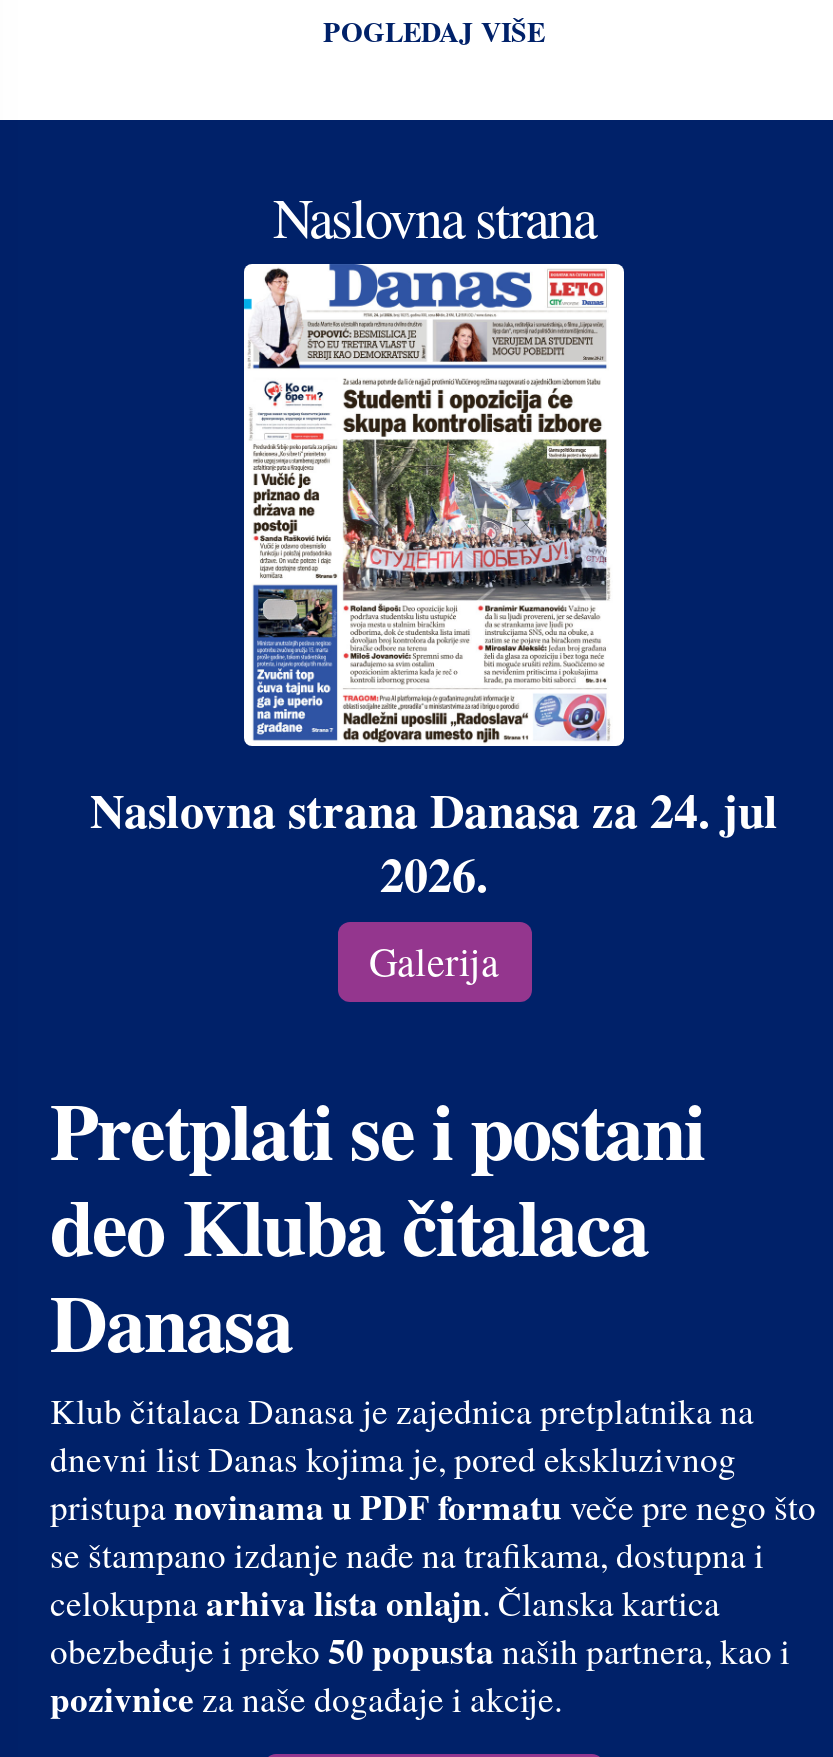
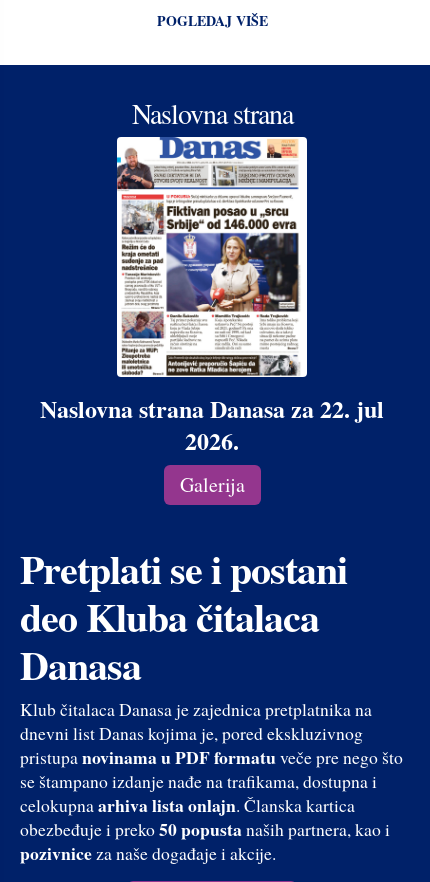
[90,266,778,844] [image] | Naslovna strana Danasa za 24. jul -> [40,138,384,426] [image] | Naslovna strana Danasa za 22. jul

